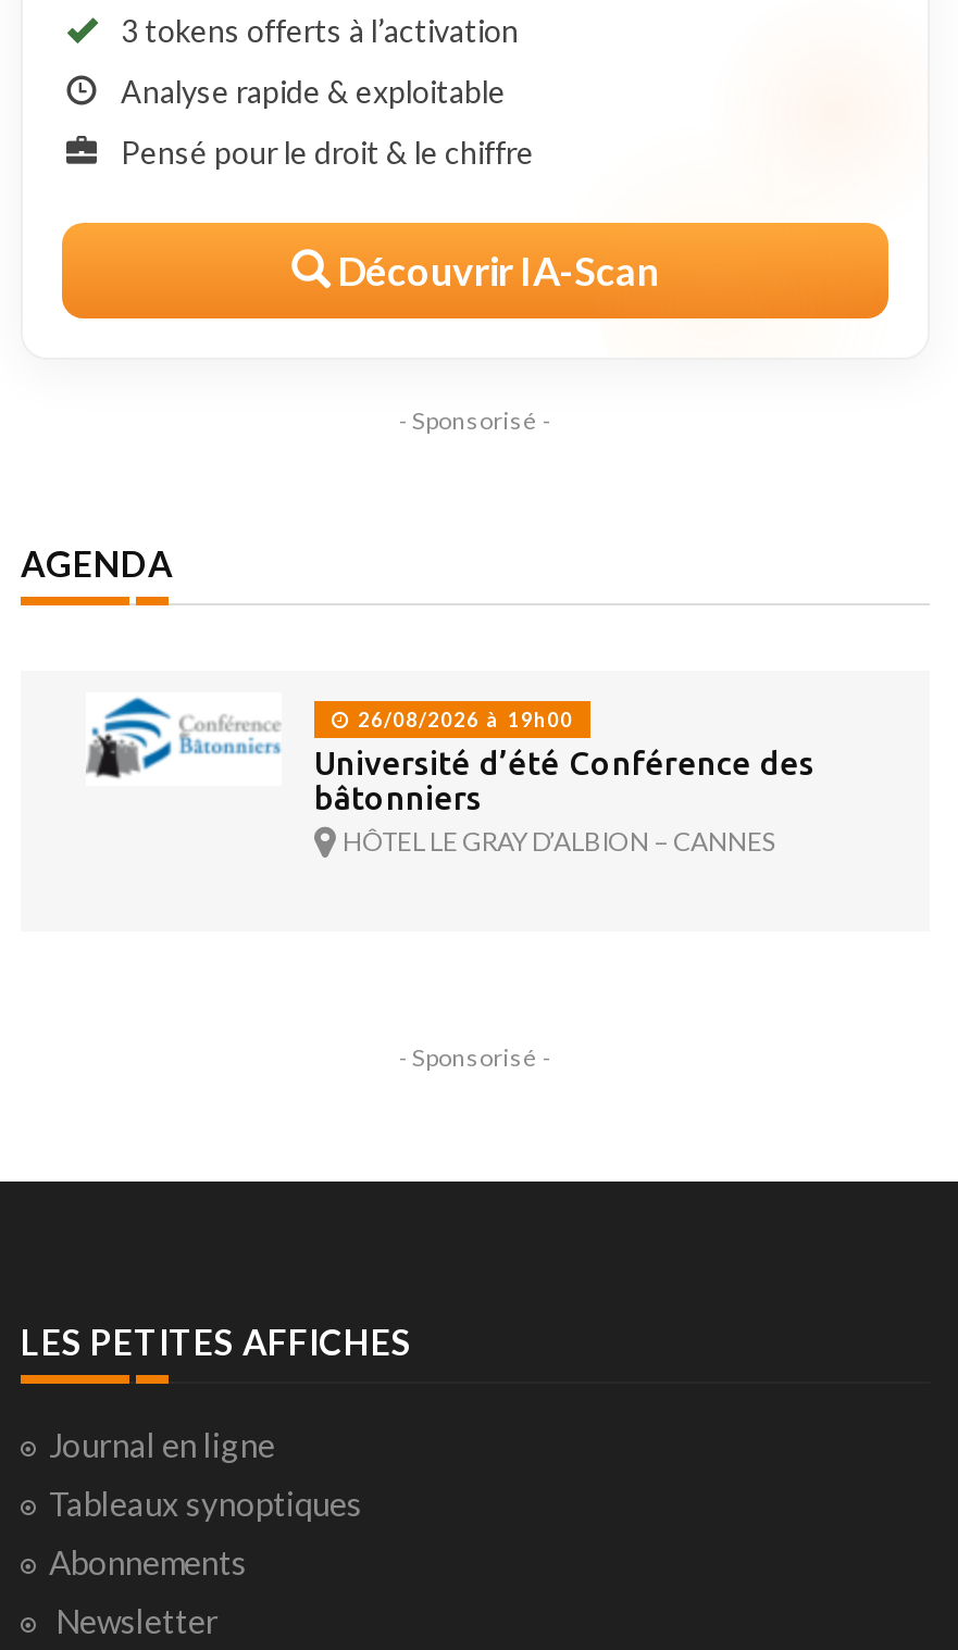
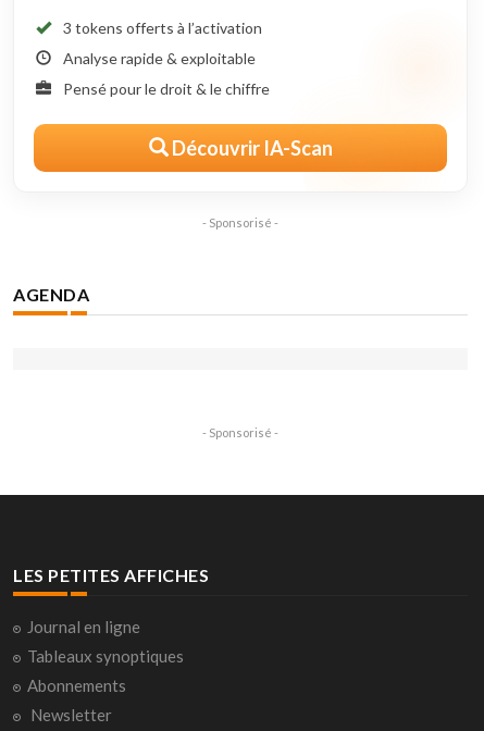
[86,697,814,859] [image] | 26/08/2026 à 19h00 | Université d’été Conférence des | bâtonniers | HÔTEL LE GRAY D’ALBION – CANNES -> none

